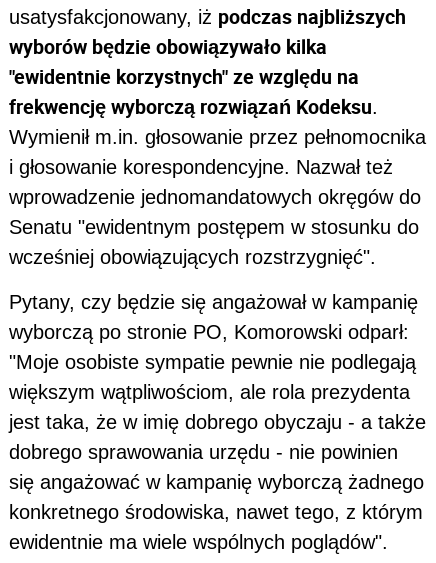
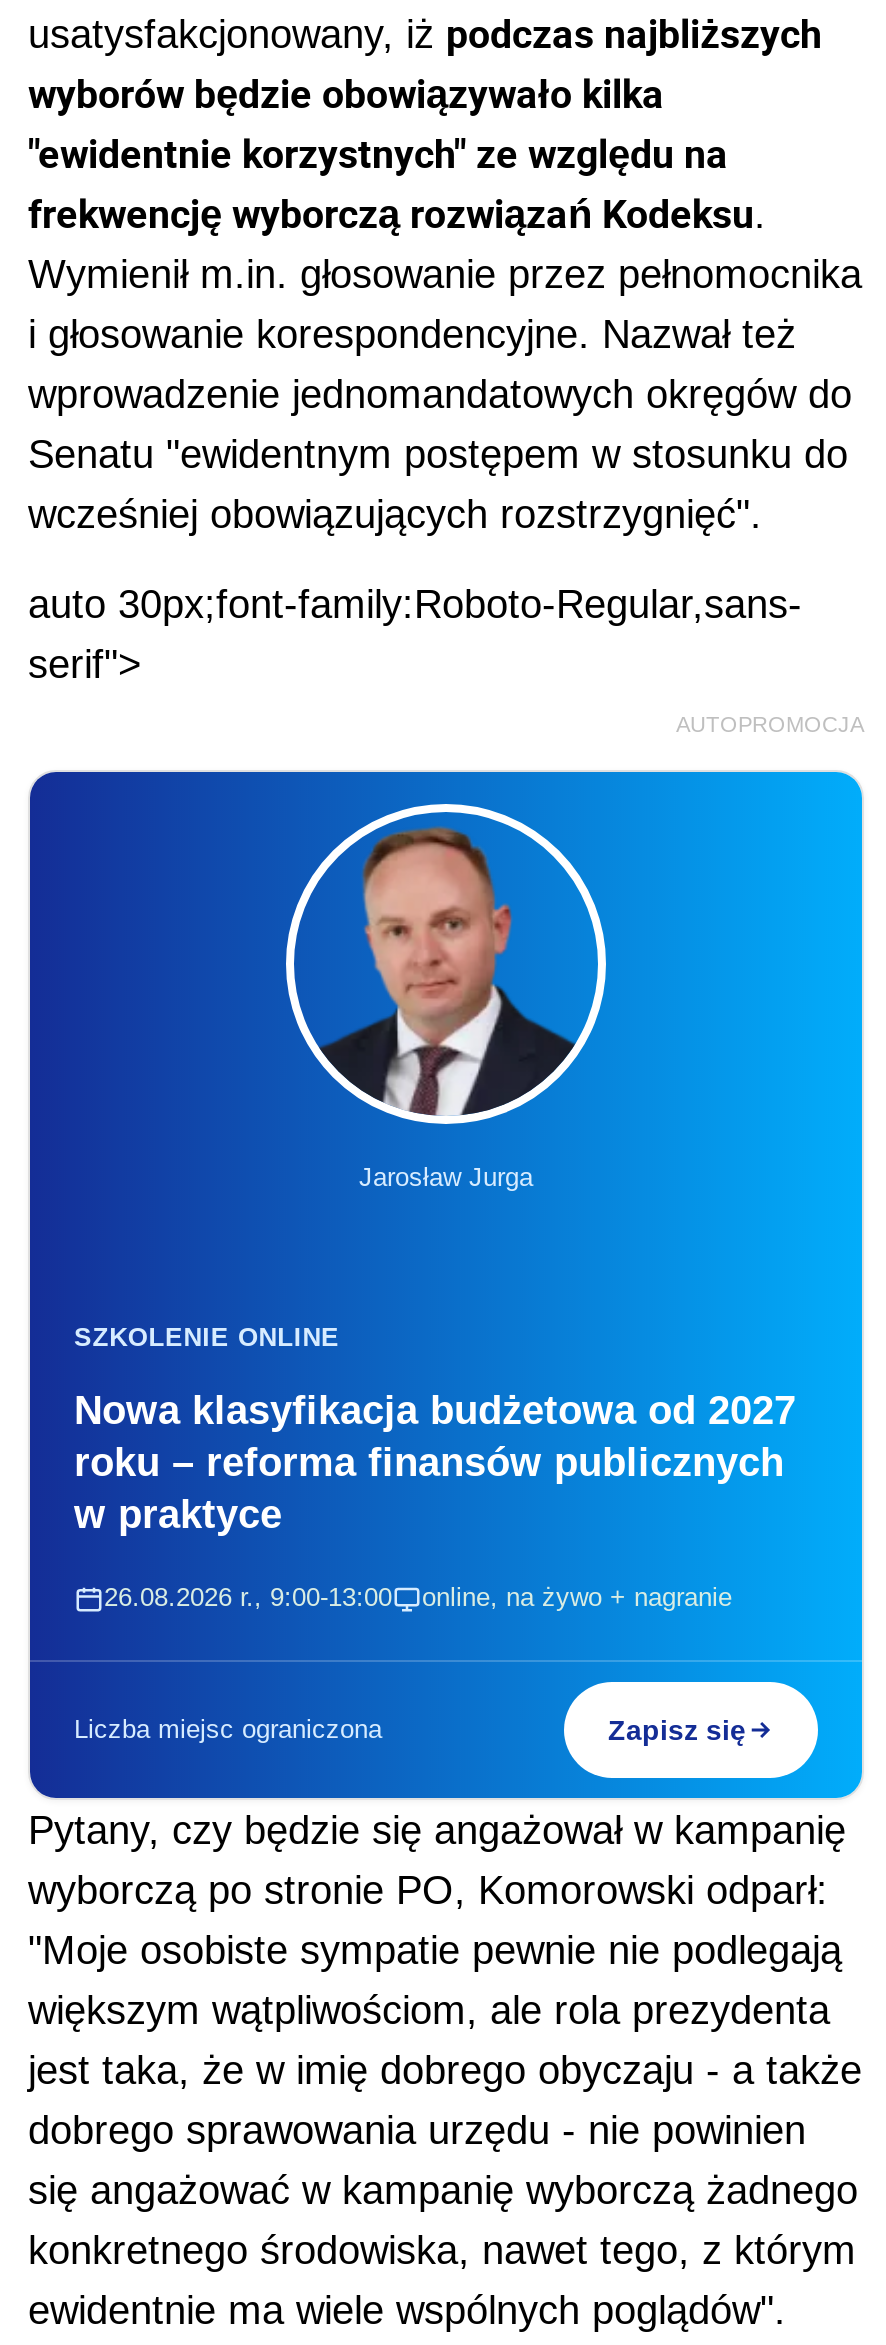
none -> [28,583,864,737] auto 30px;font-family:Roboto-Regular,sans- | serif"> | AUTOPROMOCJA
none -> [28,770,864,1800] [image] | Jarosław Jurga
none -> [74,1323,796,1613] SZKOLENIE ONLINE | Nowa klasyfikacja budżetowa od 2027 | roku – reforma finansów publicznych | w praktyce | 26.08.2026 r., 9:00-13:00 | online, na żywo + nagranie
none -> [74,1715,746,1747] Liczba miejsc ograniczona | Zapisz się

